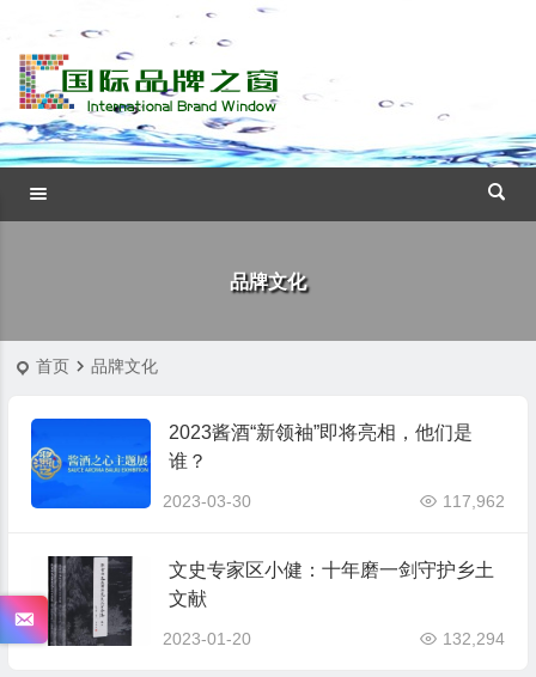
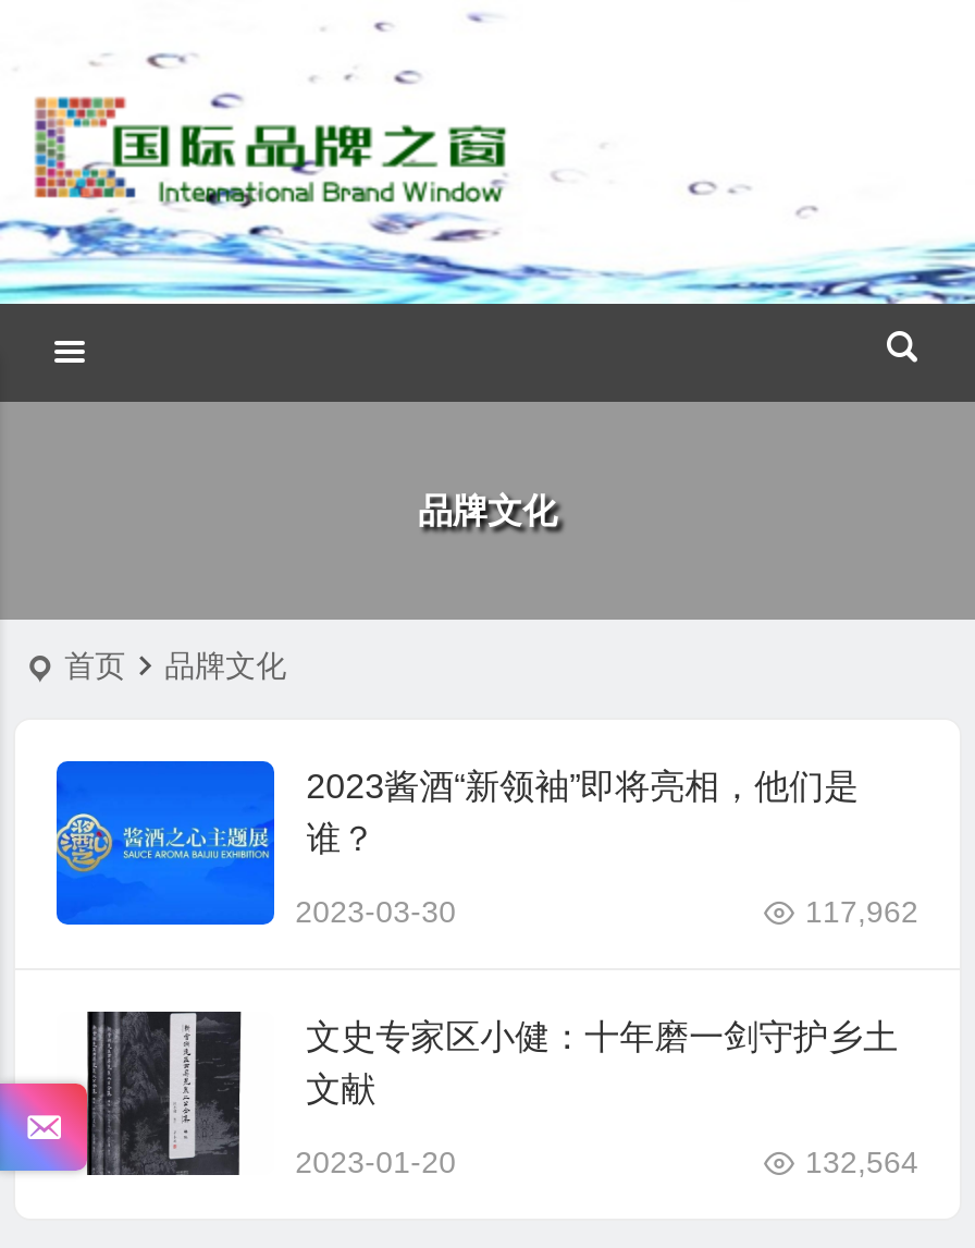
[443,629,505,648] 132,294 -> [805,1145,918,1179] 132,564

